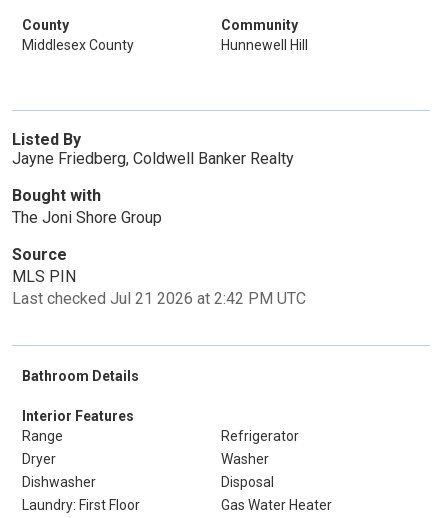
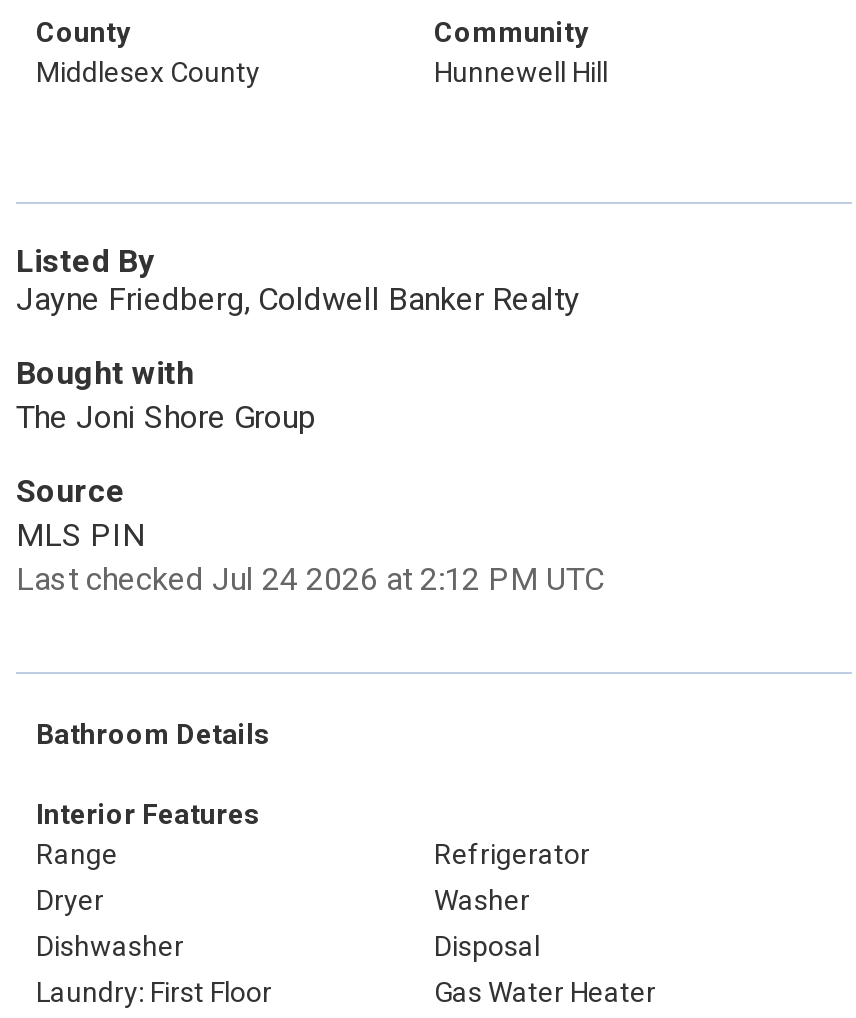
[12,289,306,308] Last checked Jul 21 2026 at 2:42 PM UTC -> [16,560,604,598] Last checked Jul 24 2026 at 2:12 PM UTC

